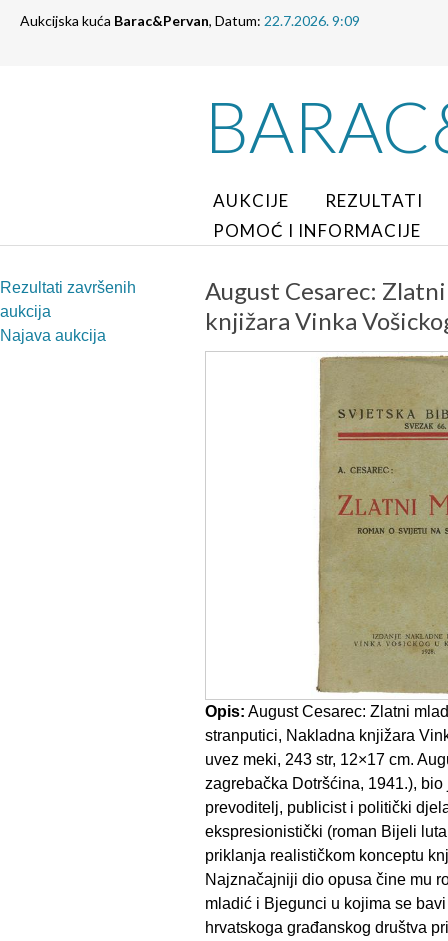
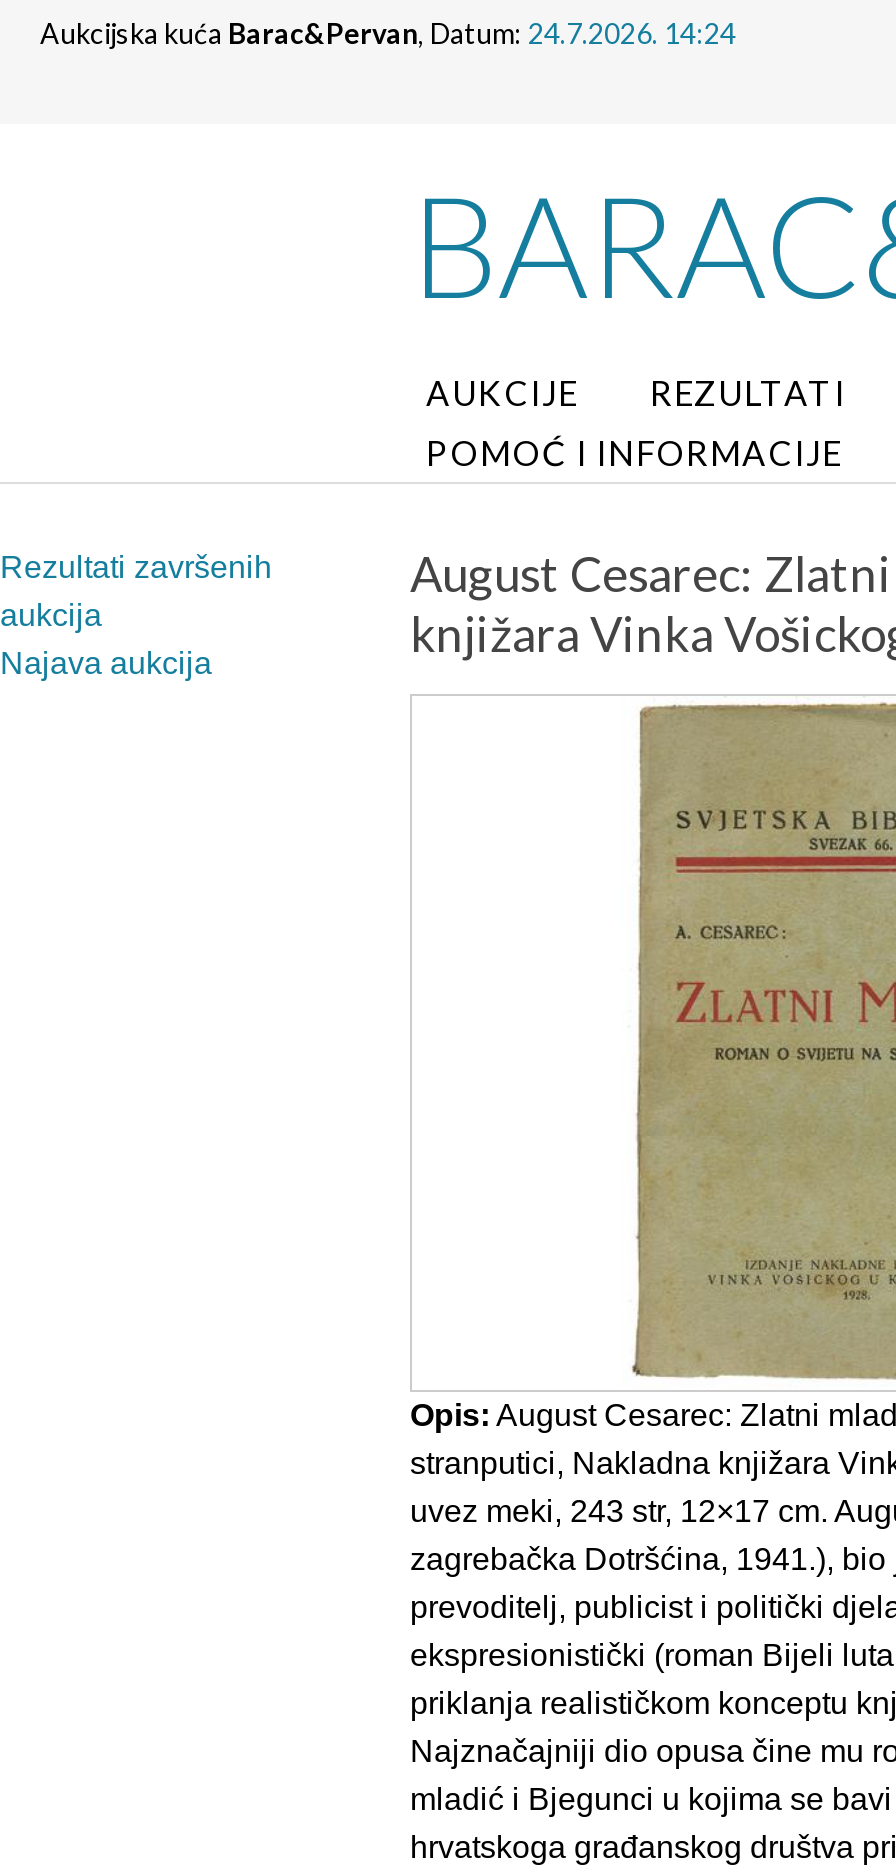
[20,12,360,29] Aukcijska kuća Barac&Pervan, Datum: 22.7.2026. 9:09 -> [40,16,736,50] Aukcijska kuća Barac&Pervan, Datum: 24.7.2026. 14:24

